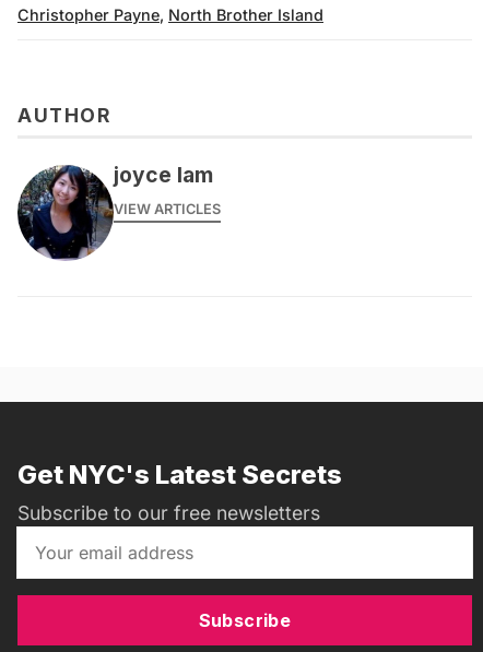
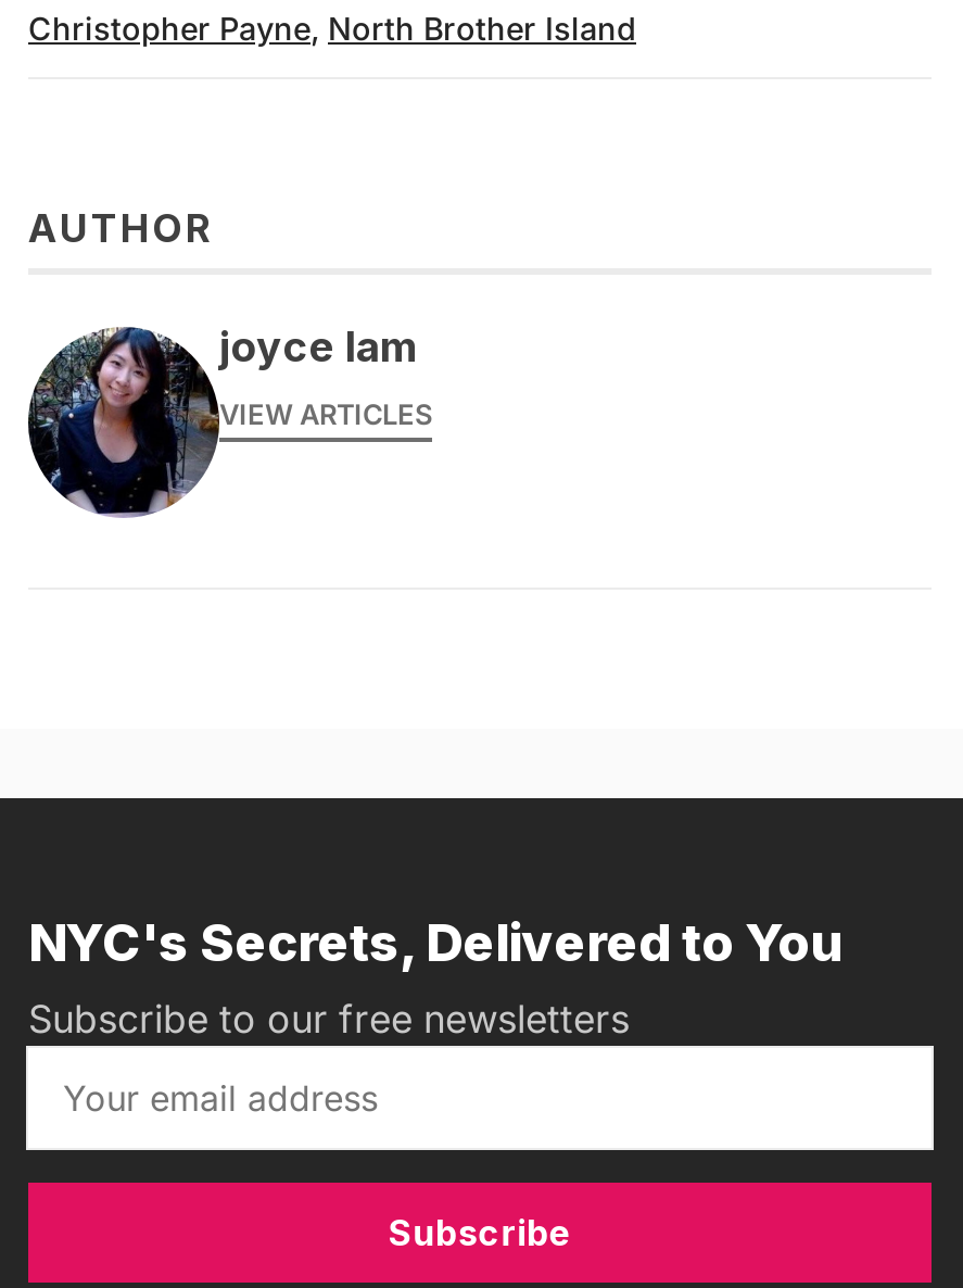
[17,458,342,490] Get NYC's Latest Secrets -> [28,910,840,973] NYC's Secrets, Delivered to You

